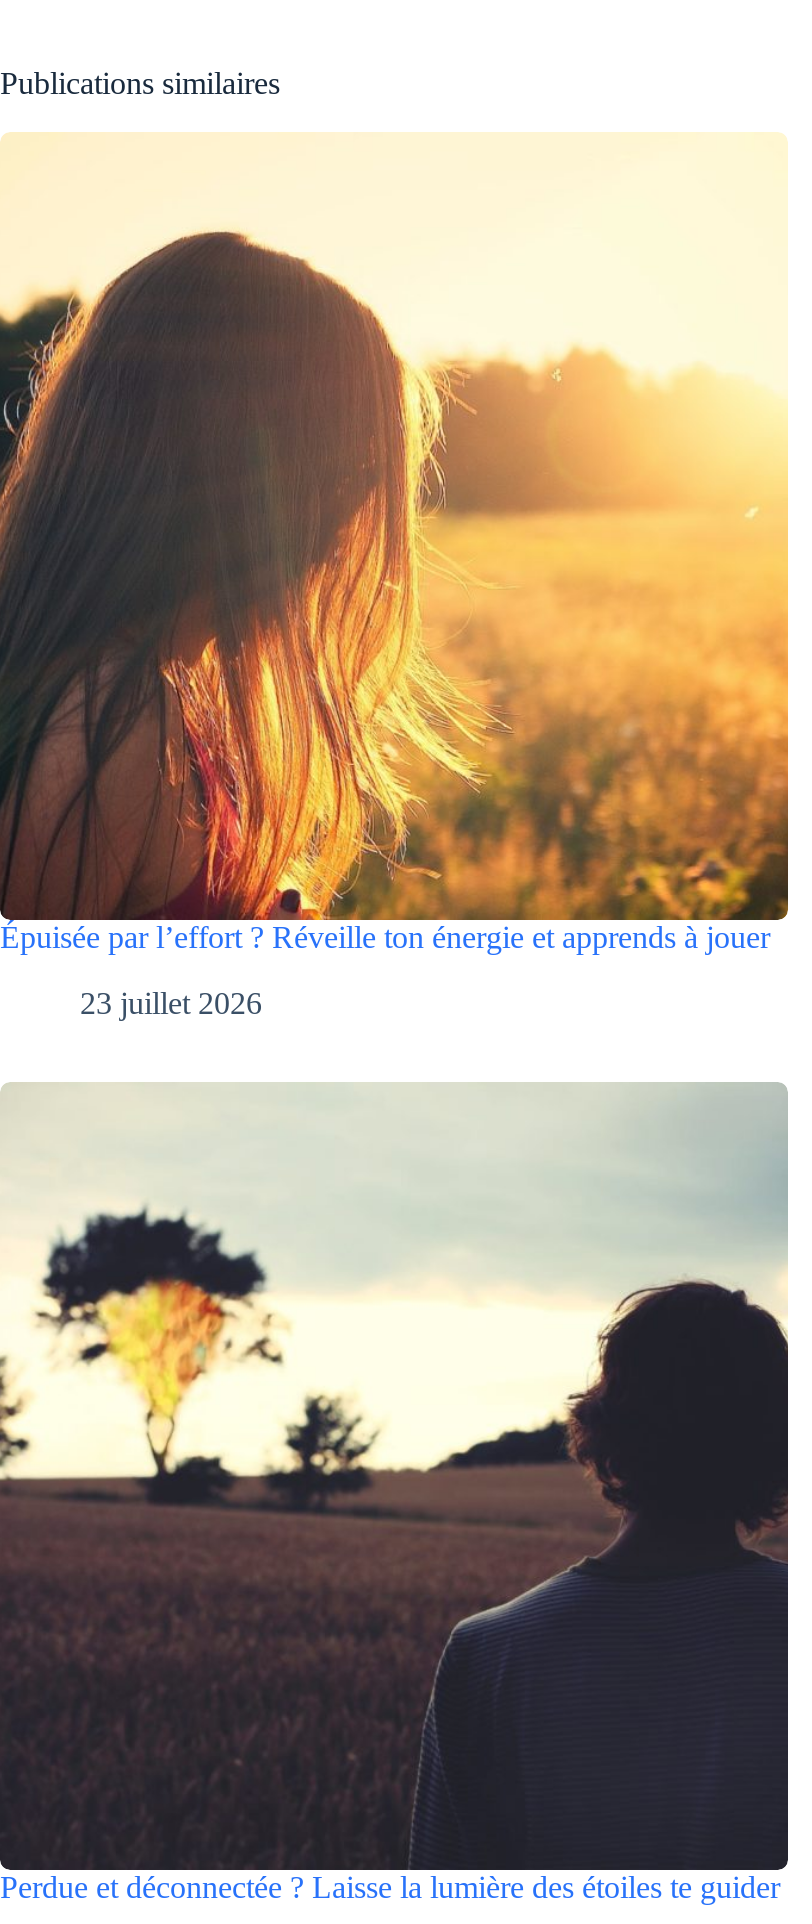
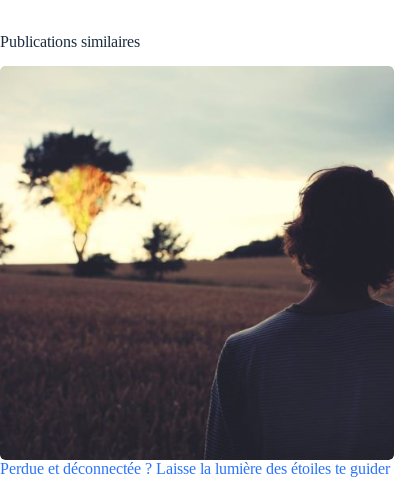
[0,134,790,1020] [image] | Épuisée par l’effort ? Réveille ton énergie et apprends à jouer | 23 juillet 2026 -> none

